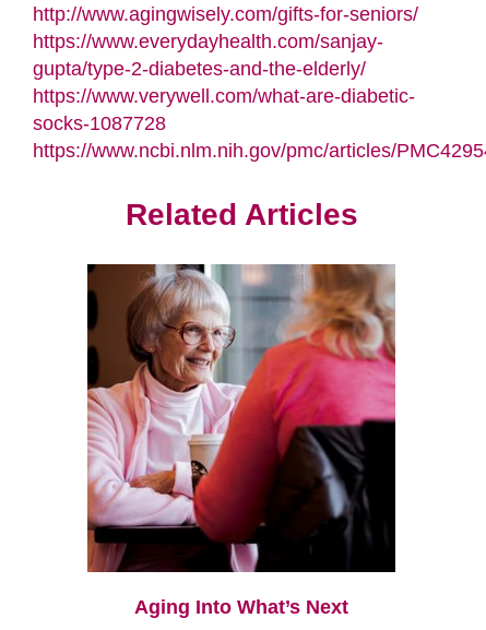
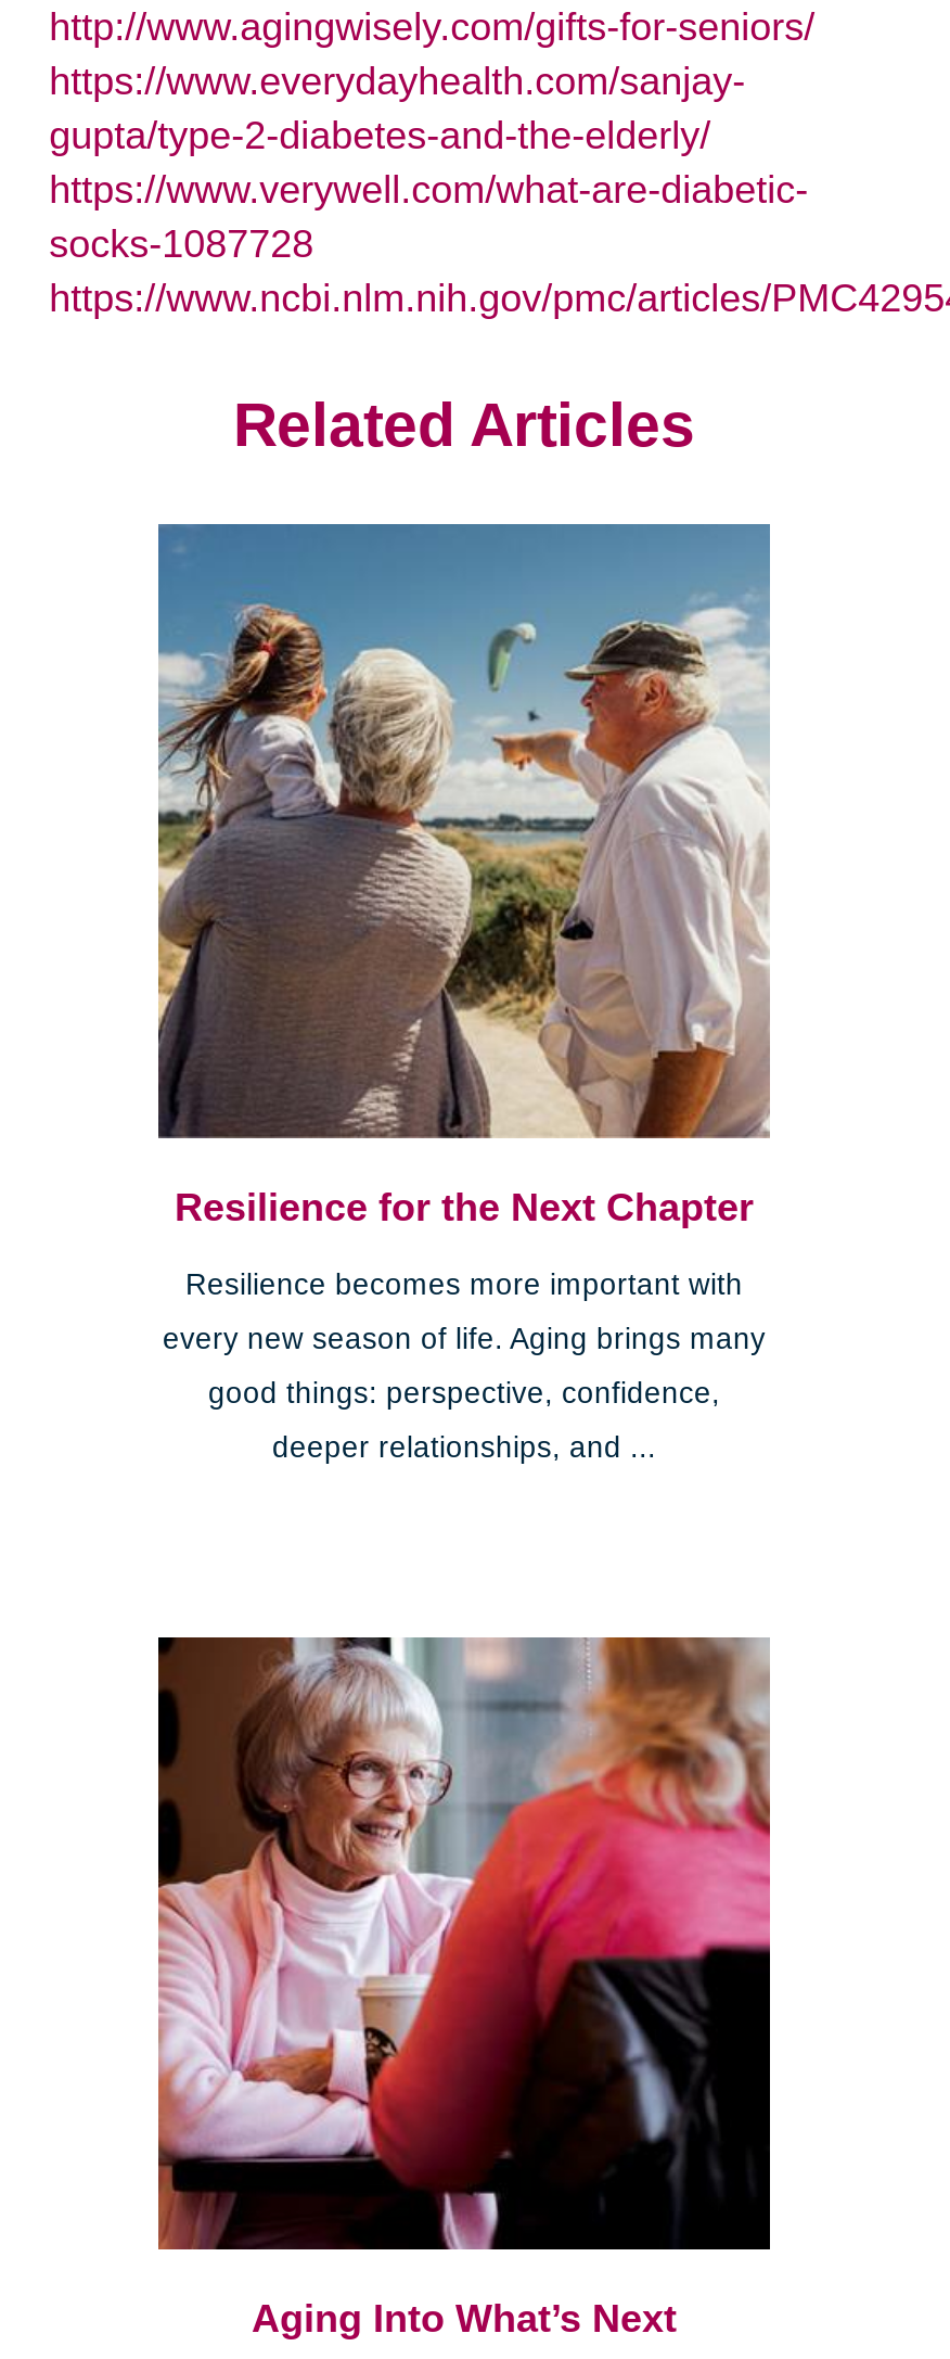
none -> [156,523,770,1463] [image] | Resilience for the Next Chapter | Resilience becomes more important with | every new season of life. Aging brings many | good things: perspective, confidence, | deeper relationships, and ...

